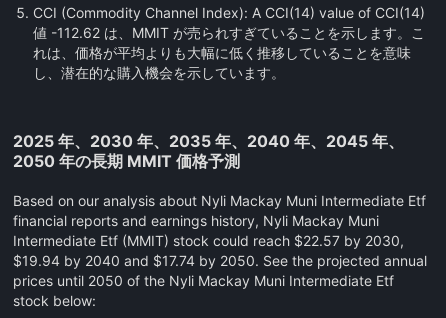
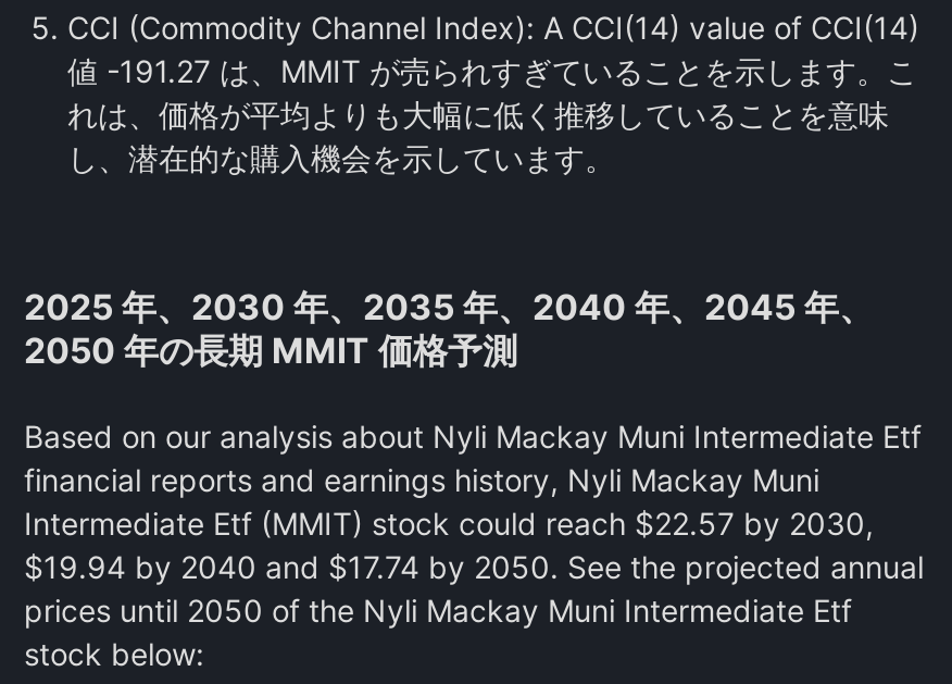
[33,23,425,40] 値 -112.62 は、MMIT が売られすぎていることを示します。こ -> [67,51,917,88] 値 -191.27 は、MMIT が売られすぎていることを示します。こ

